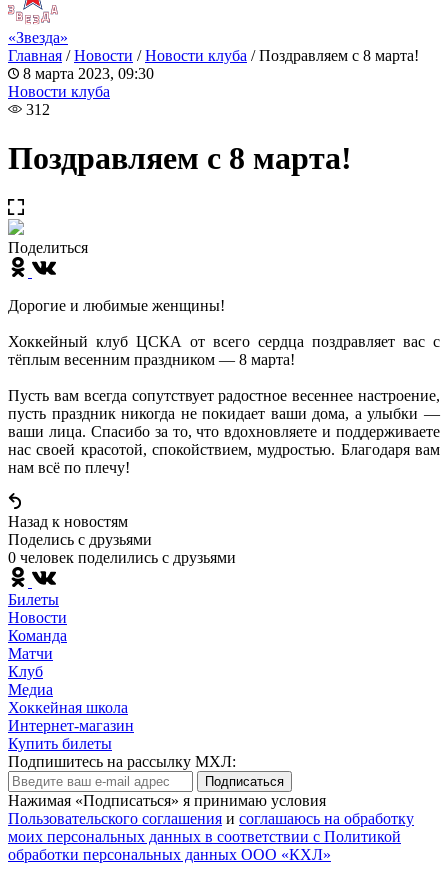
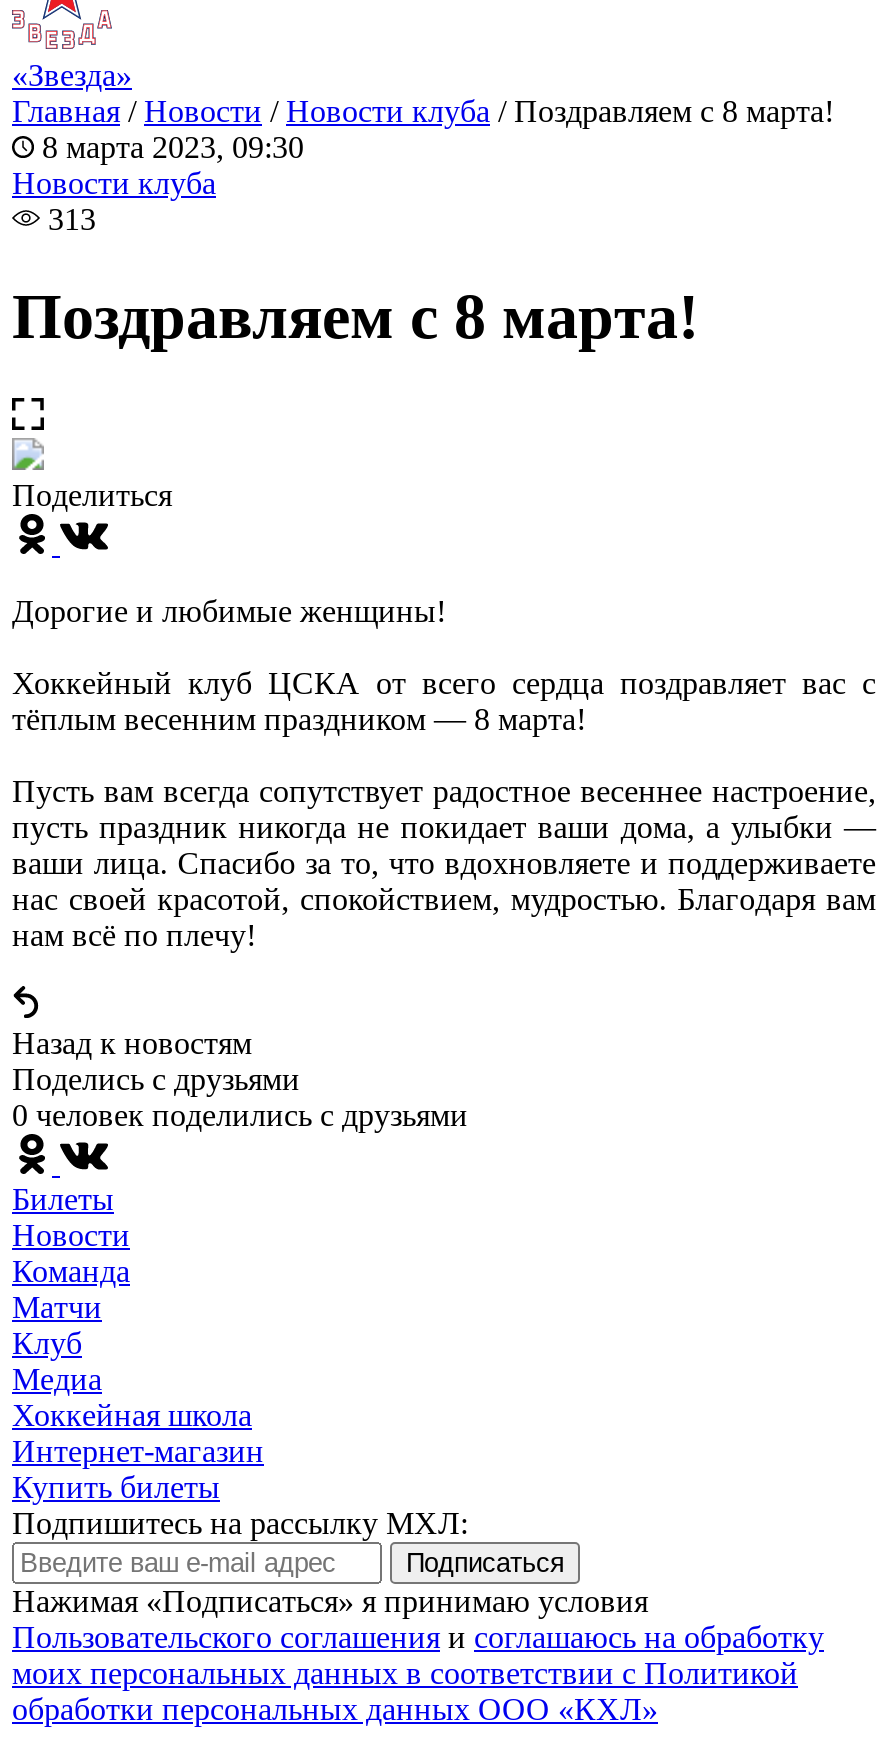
[22,101,50,118] 312 -> [40,202,96,236] 313

